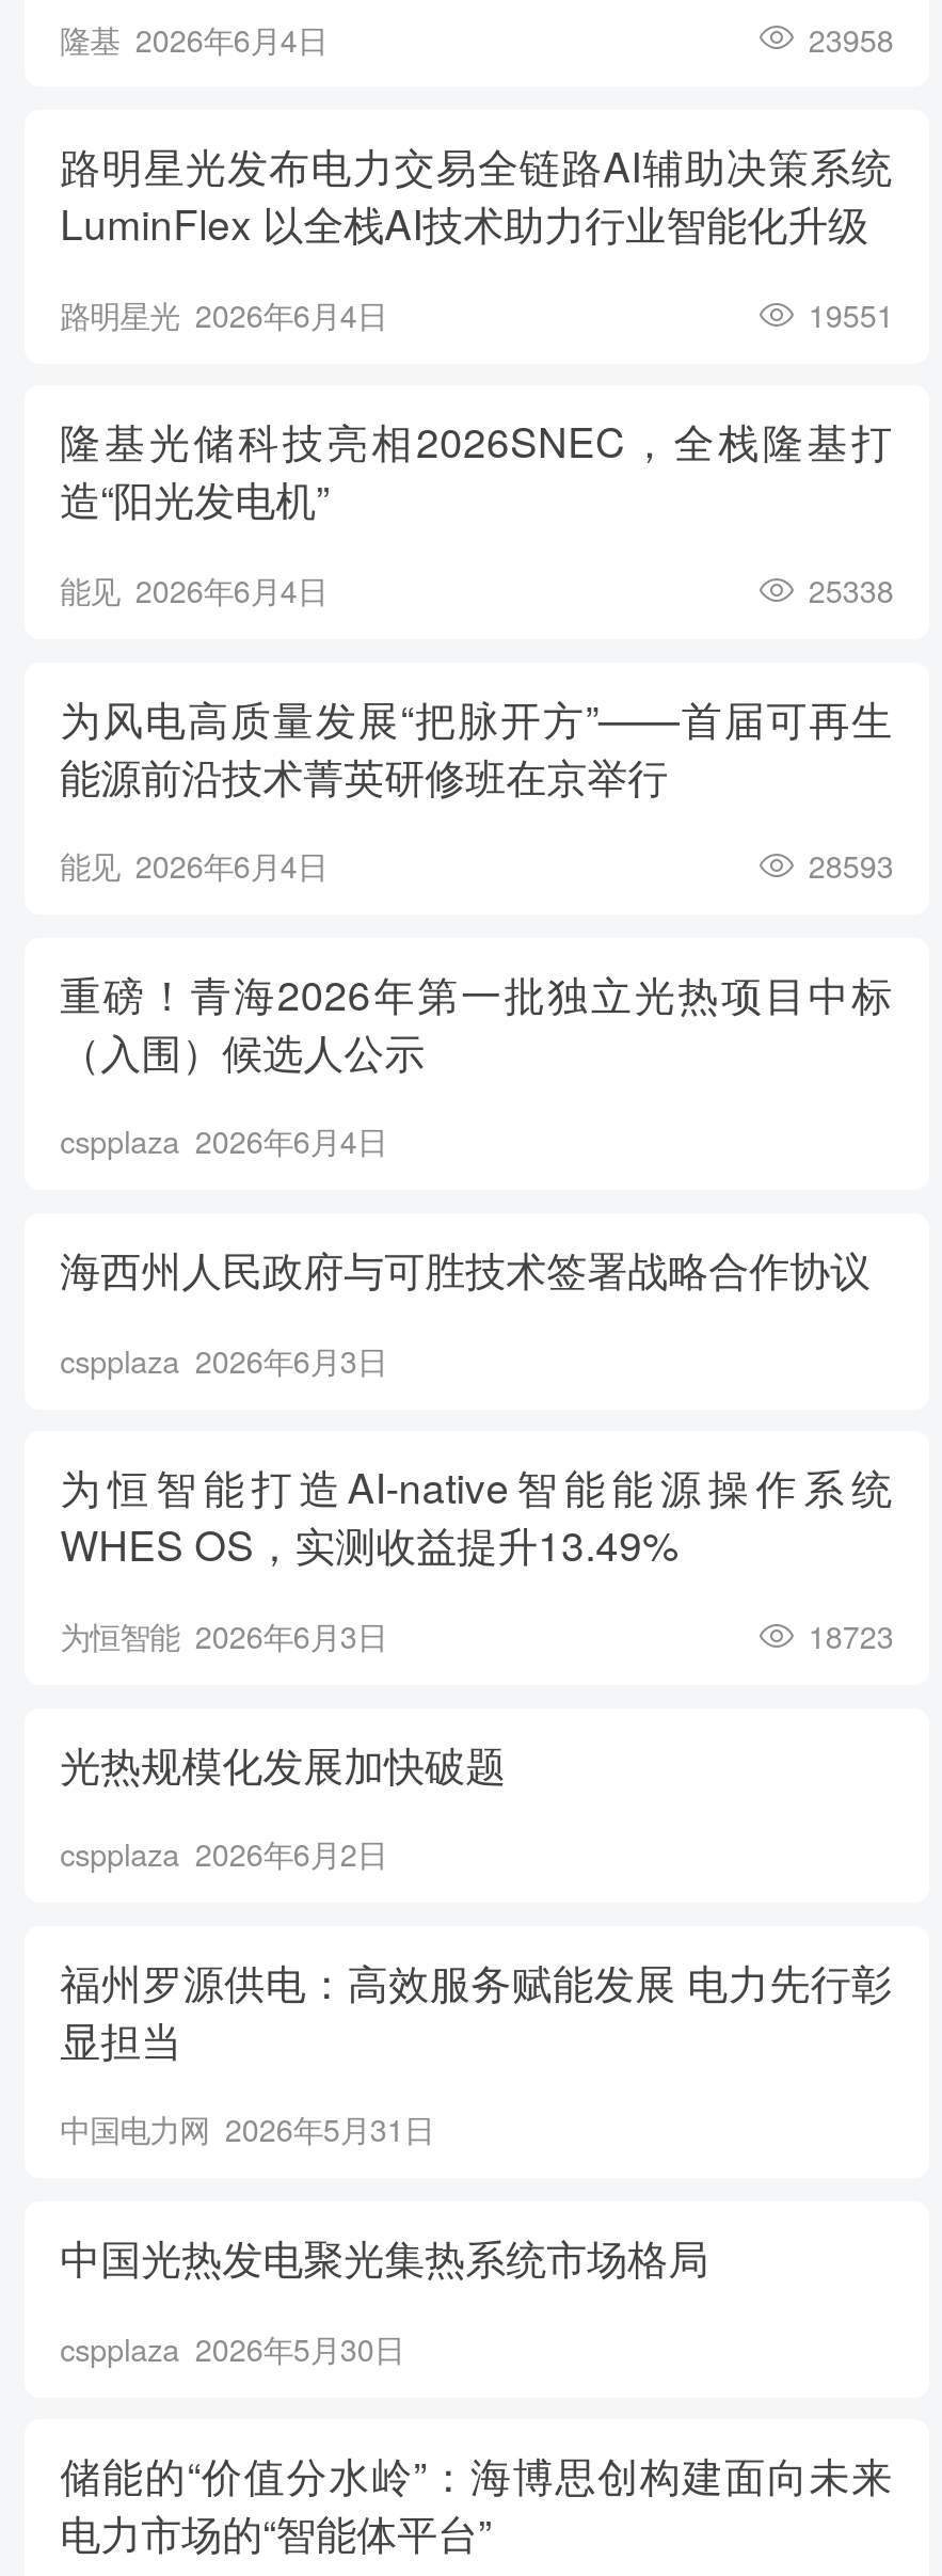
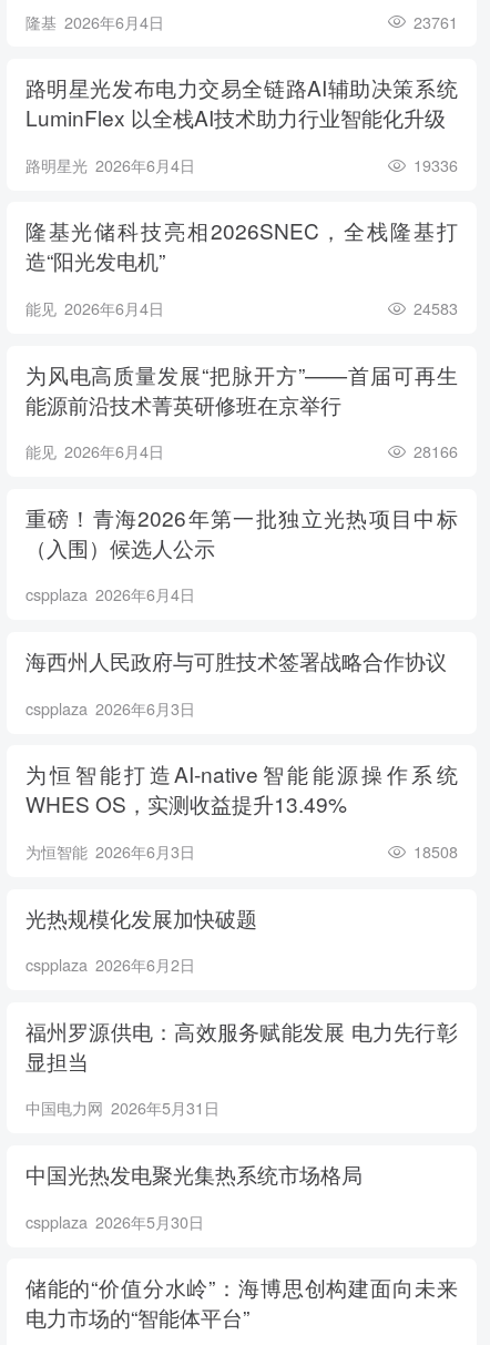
[808,17,894,60] 23958 -> [414,11,458,33] 23761
[808,293,894,336] 19551 -> [414,154,458,176] 19336
[808,569,894,611] 25338 -> [414,297,458,319] 24583
[808,845,894,887] 28593 -> [414,440,458,463] 28166
[808,1614,894,1657] 18723 -> [414,840,458,863] 18508

